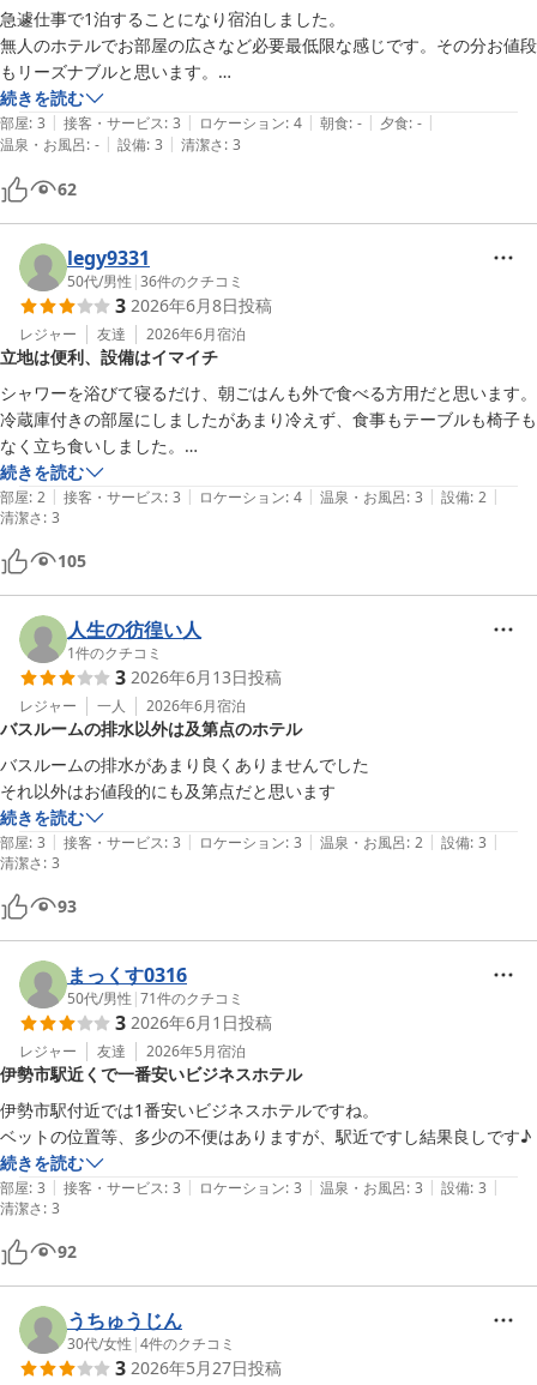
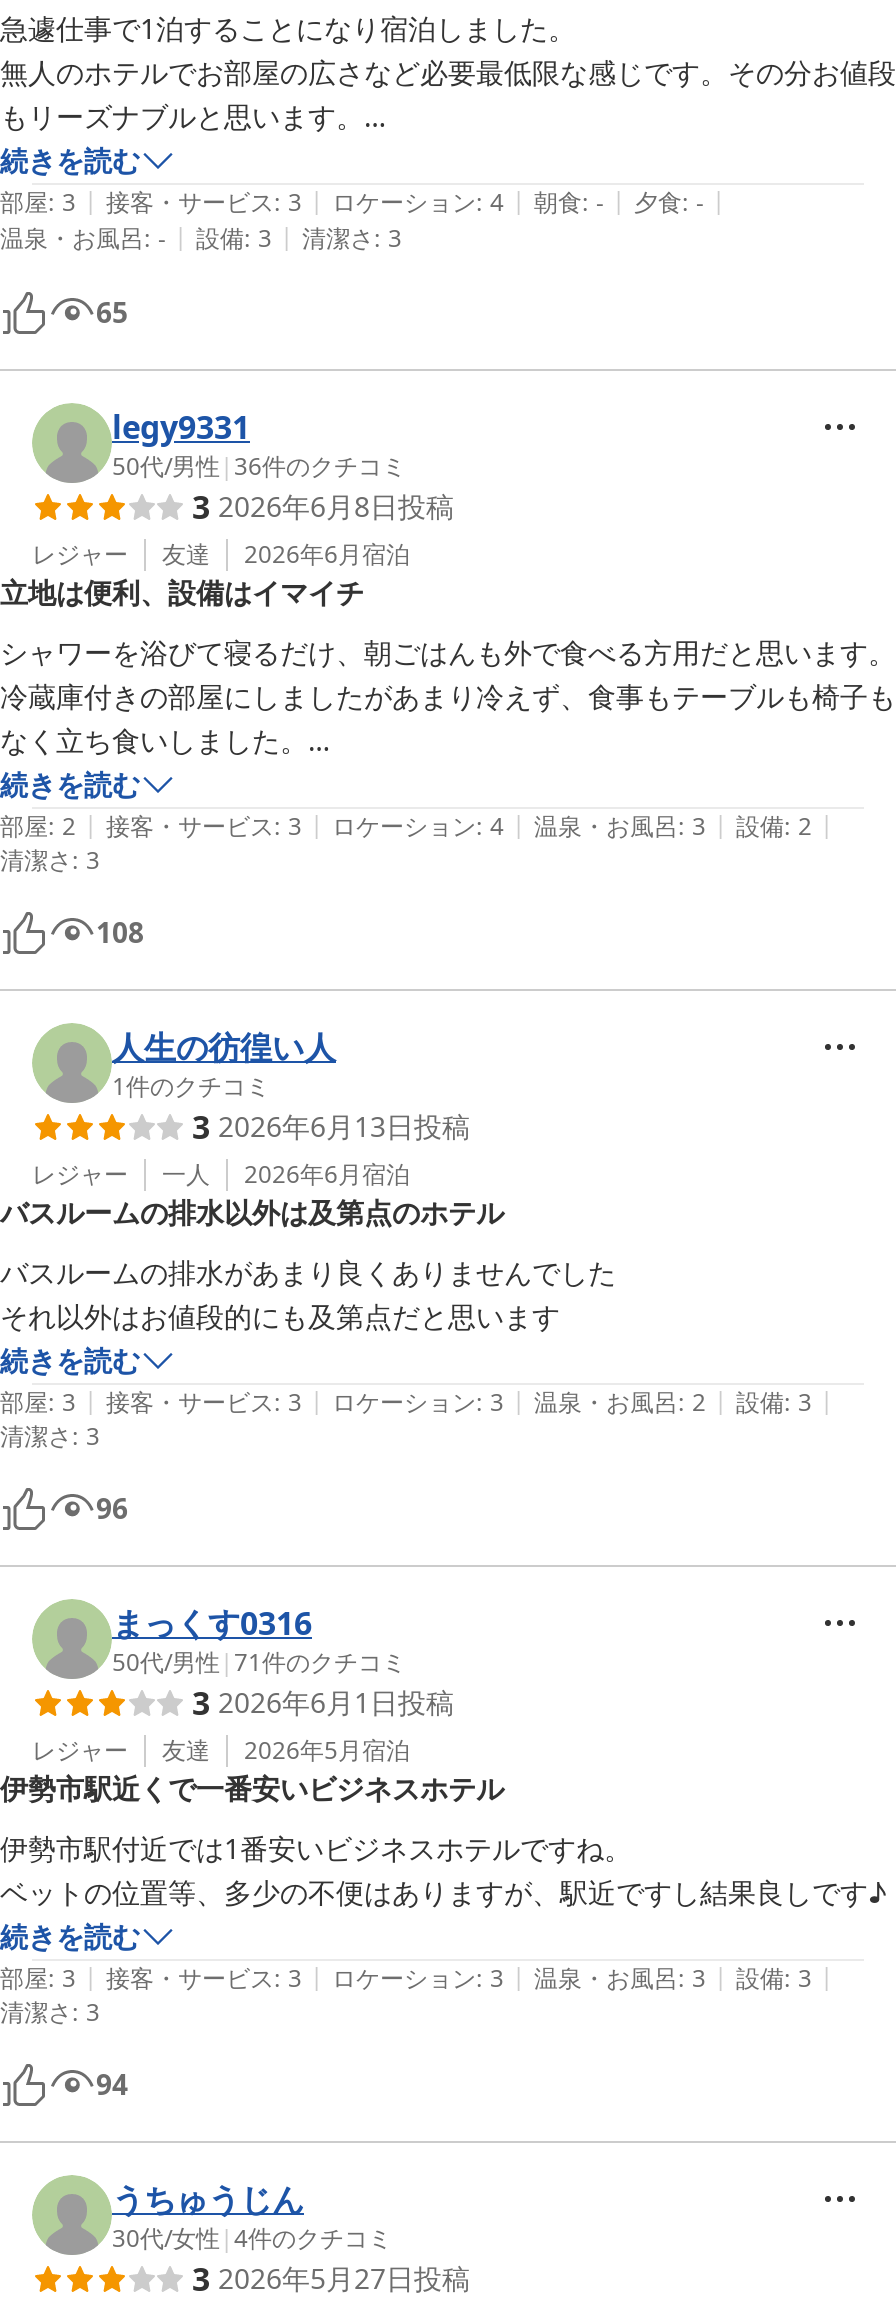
[58,177,77,200] 62 -> [96,293,128,331] 65
[58,549,86,572] 105 -> [96,913,144,951] 108
[58,895,77,917] 93 -> [96,1489,128,1527] 96
[58,1240,77,1263] 92 -> [96,2065,128,2103] 94

